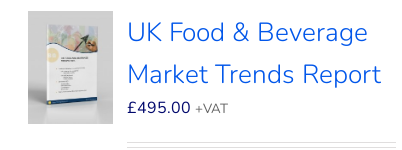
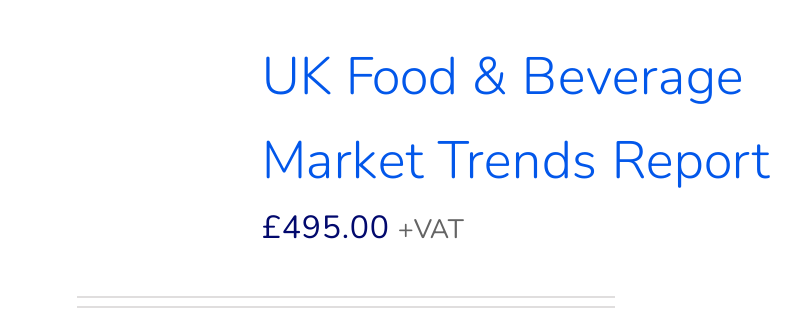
[27,11,114,124] [image] -> none

